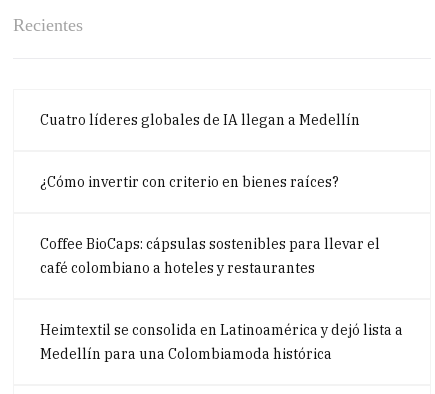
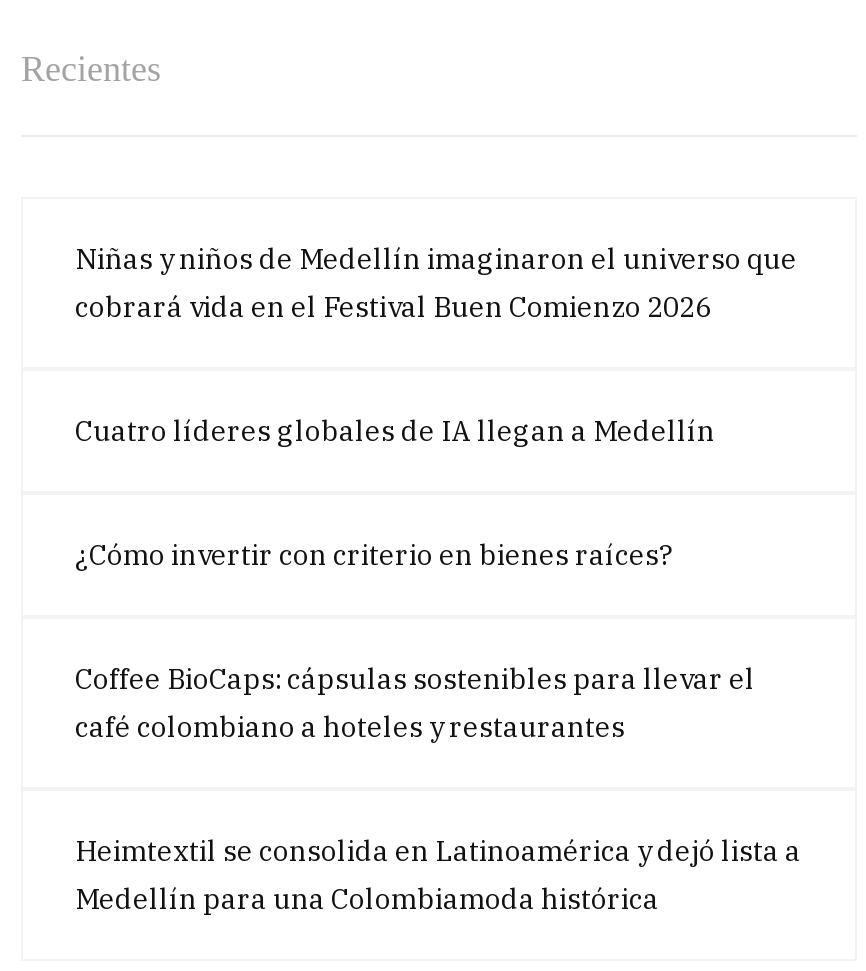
none -> [75,241,797,325] Niñas y niños de Medellín imaginaron el universo que | cobrará vida en el Festival Buen Comienzo 2026

